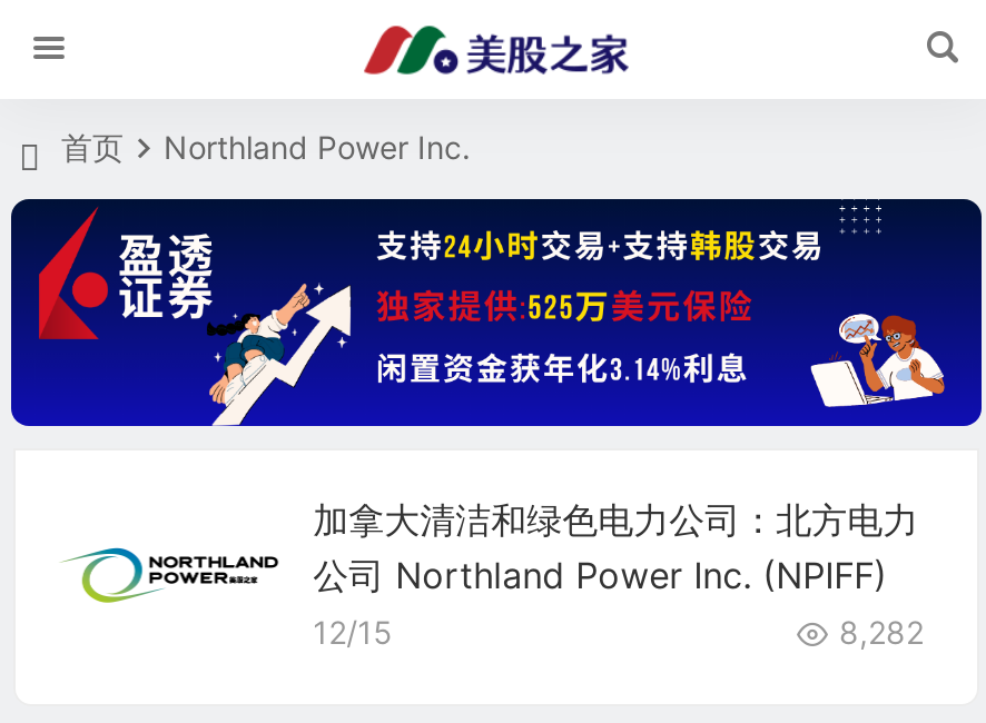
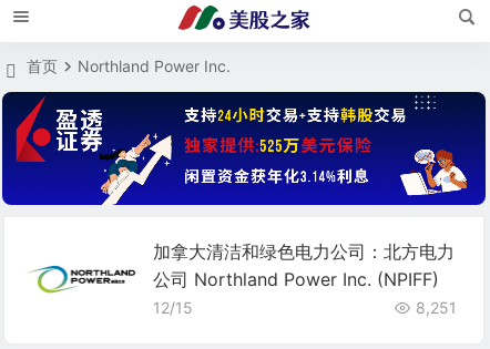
[839,614,924,652] 8,282 -> [416,298,457,317] 8,251

